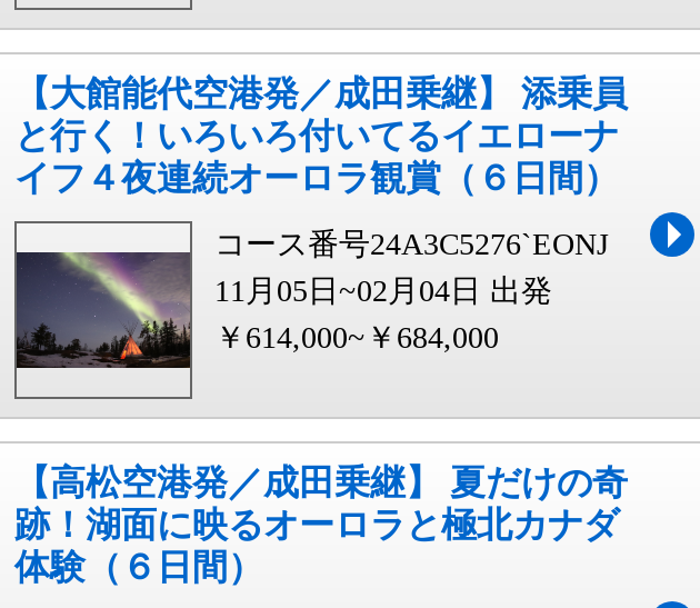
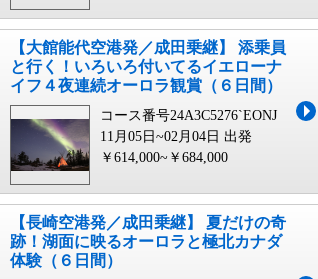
[14,462,628,500] 【高松空港発／成田乗継】 夏だけの奇 -> [10,213,286,230] 【長崎空港発／成田乗継】 夏だけの奇

